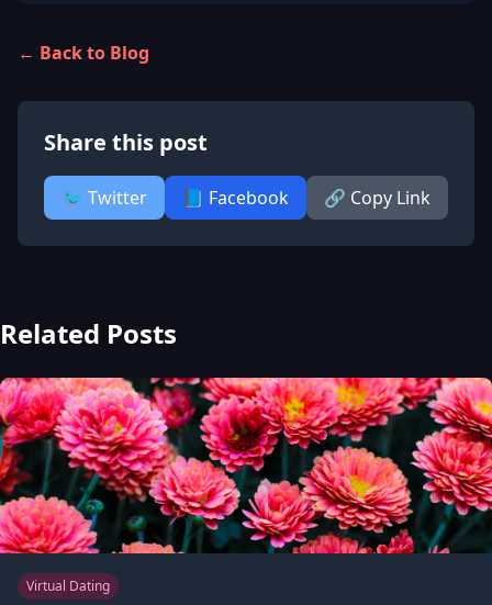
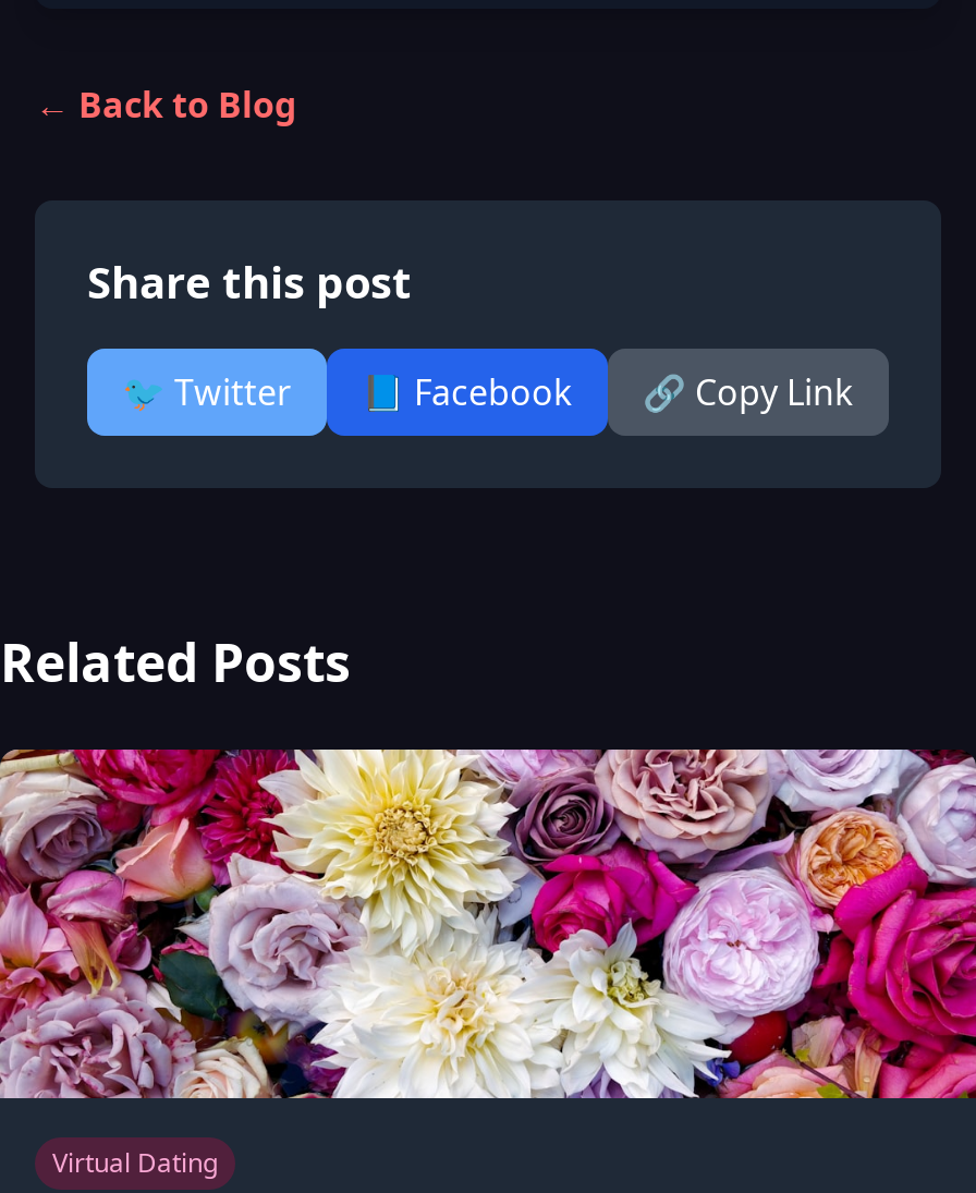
[3,377,489,554] [image] -> [7,747,969,1100] [image]

